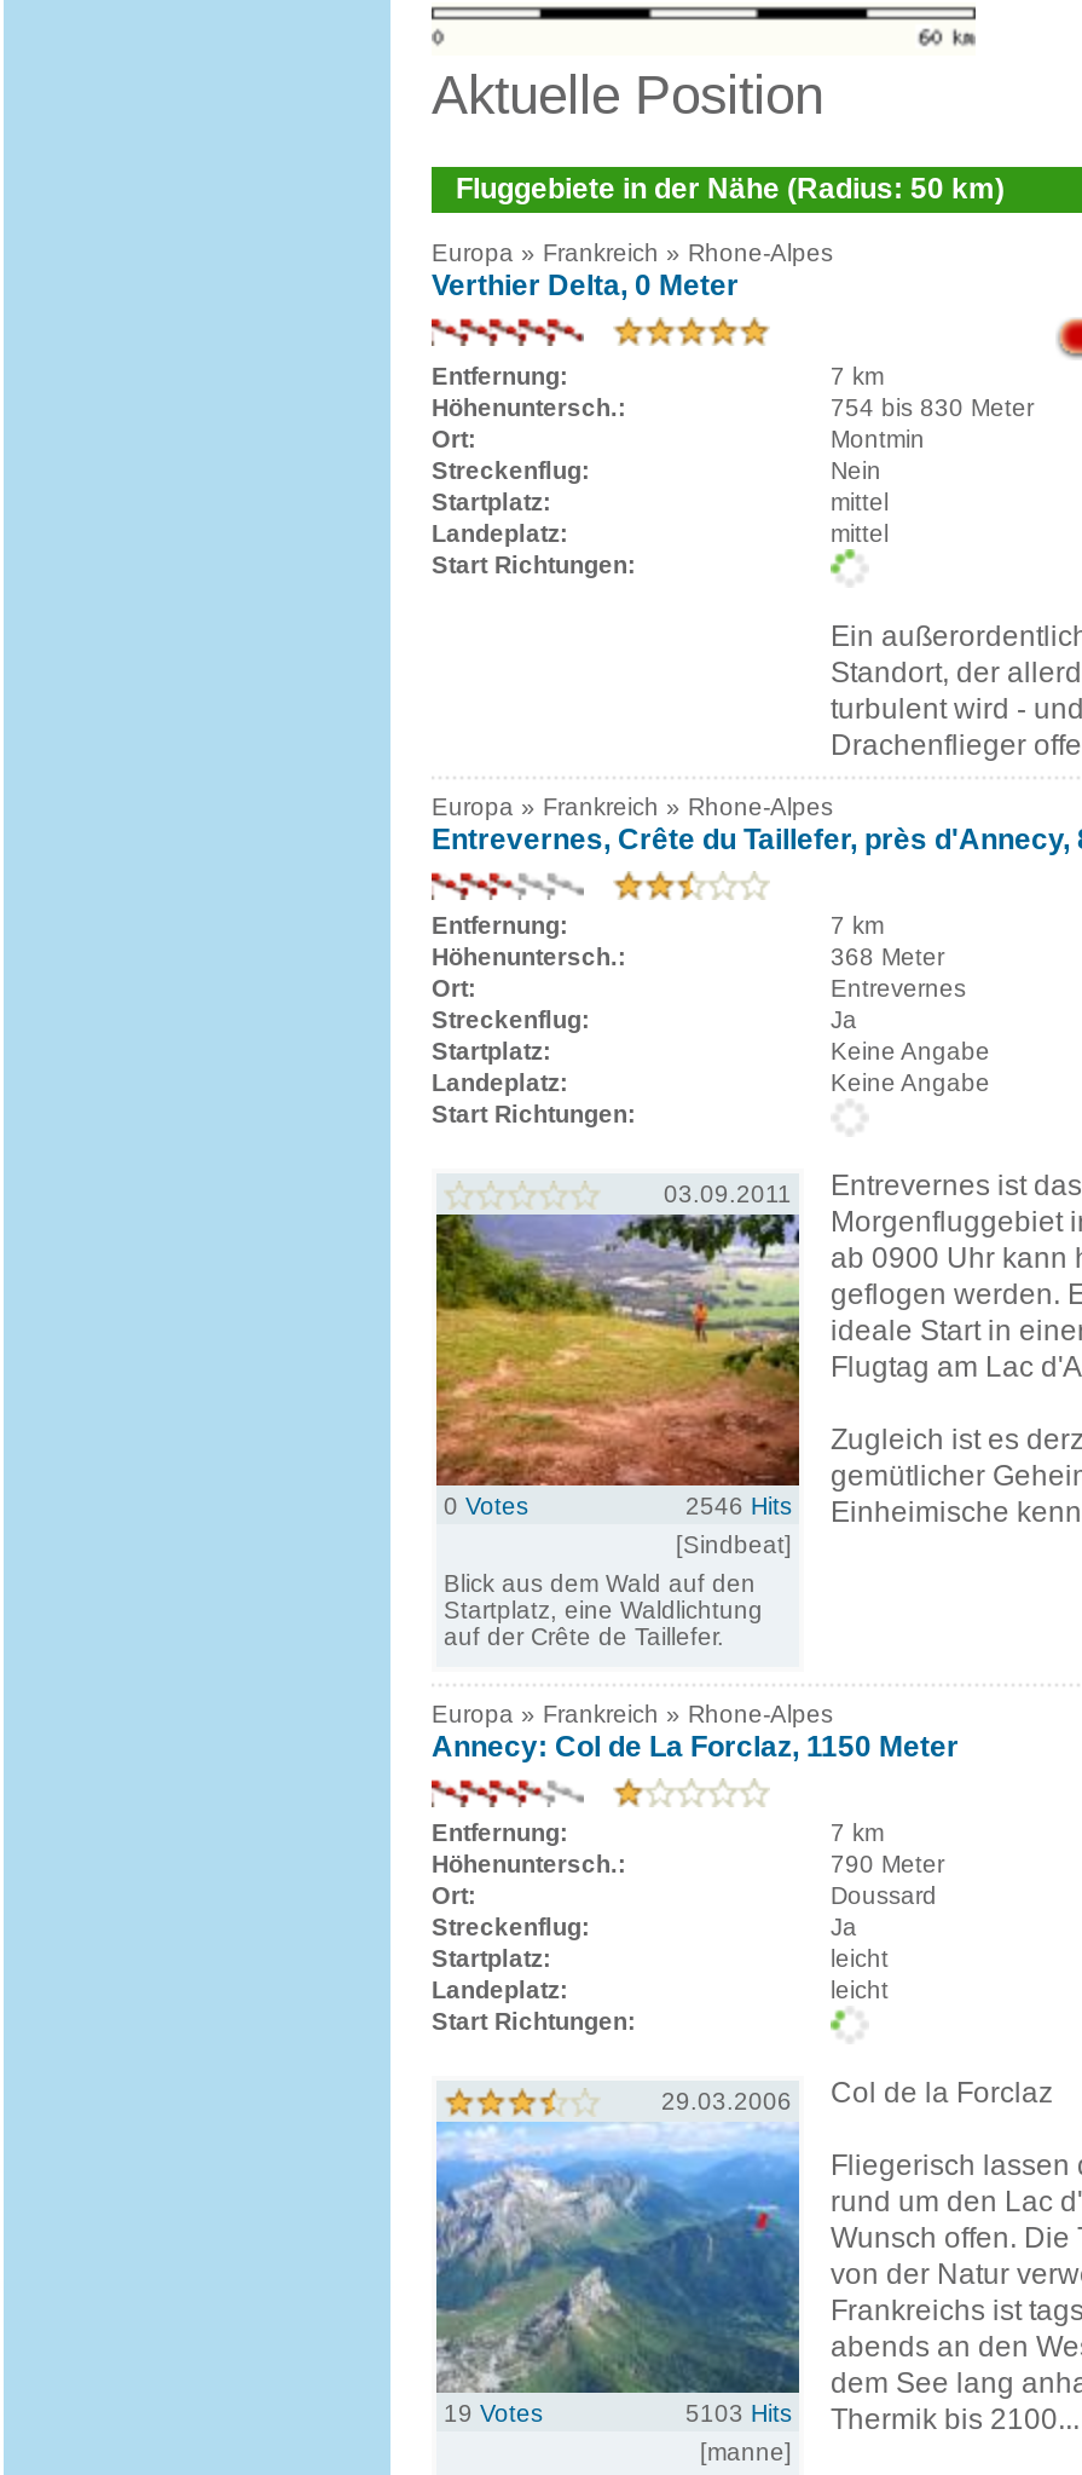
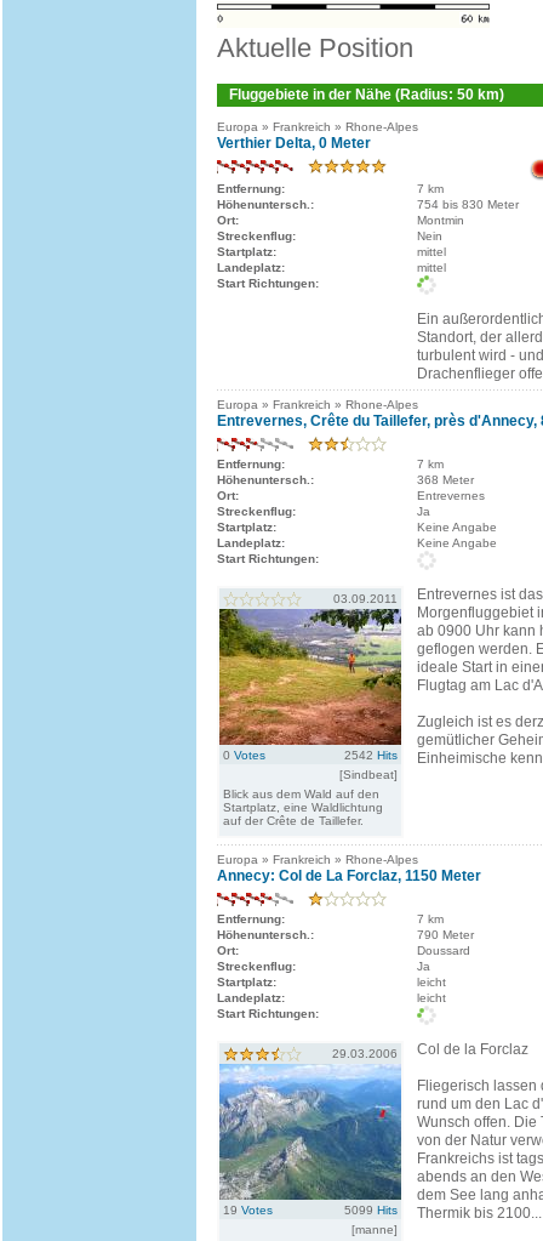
[685,1493,792,1519] 2546 Hits -> [344,748,398,762] 2542 Hits
[685,2400,1080,2436] 5103 Hits Thermik bis 2100... -> [344,1203,542,1222] 5099 Hits Thermik bis 2100...

